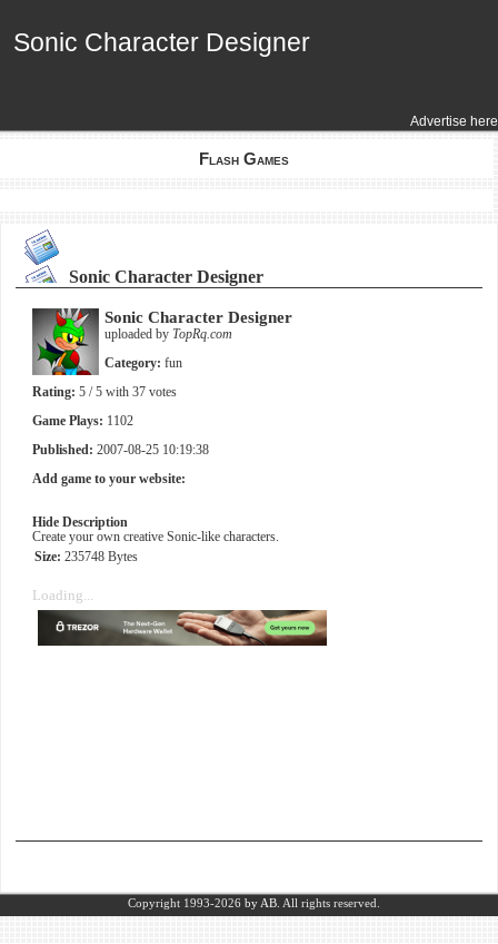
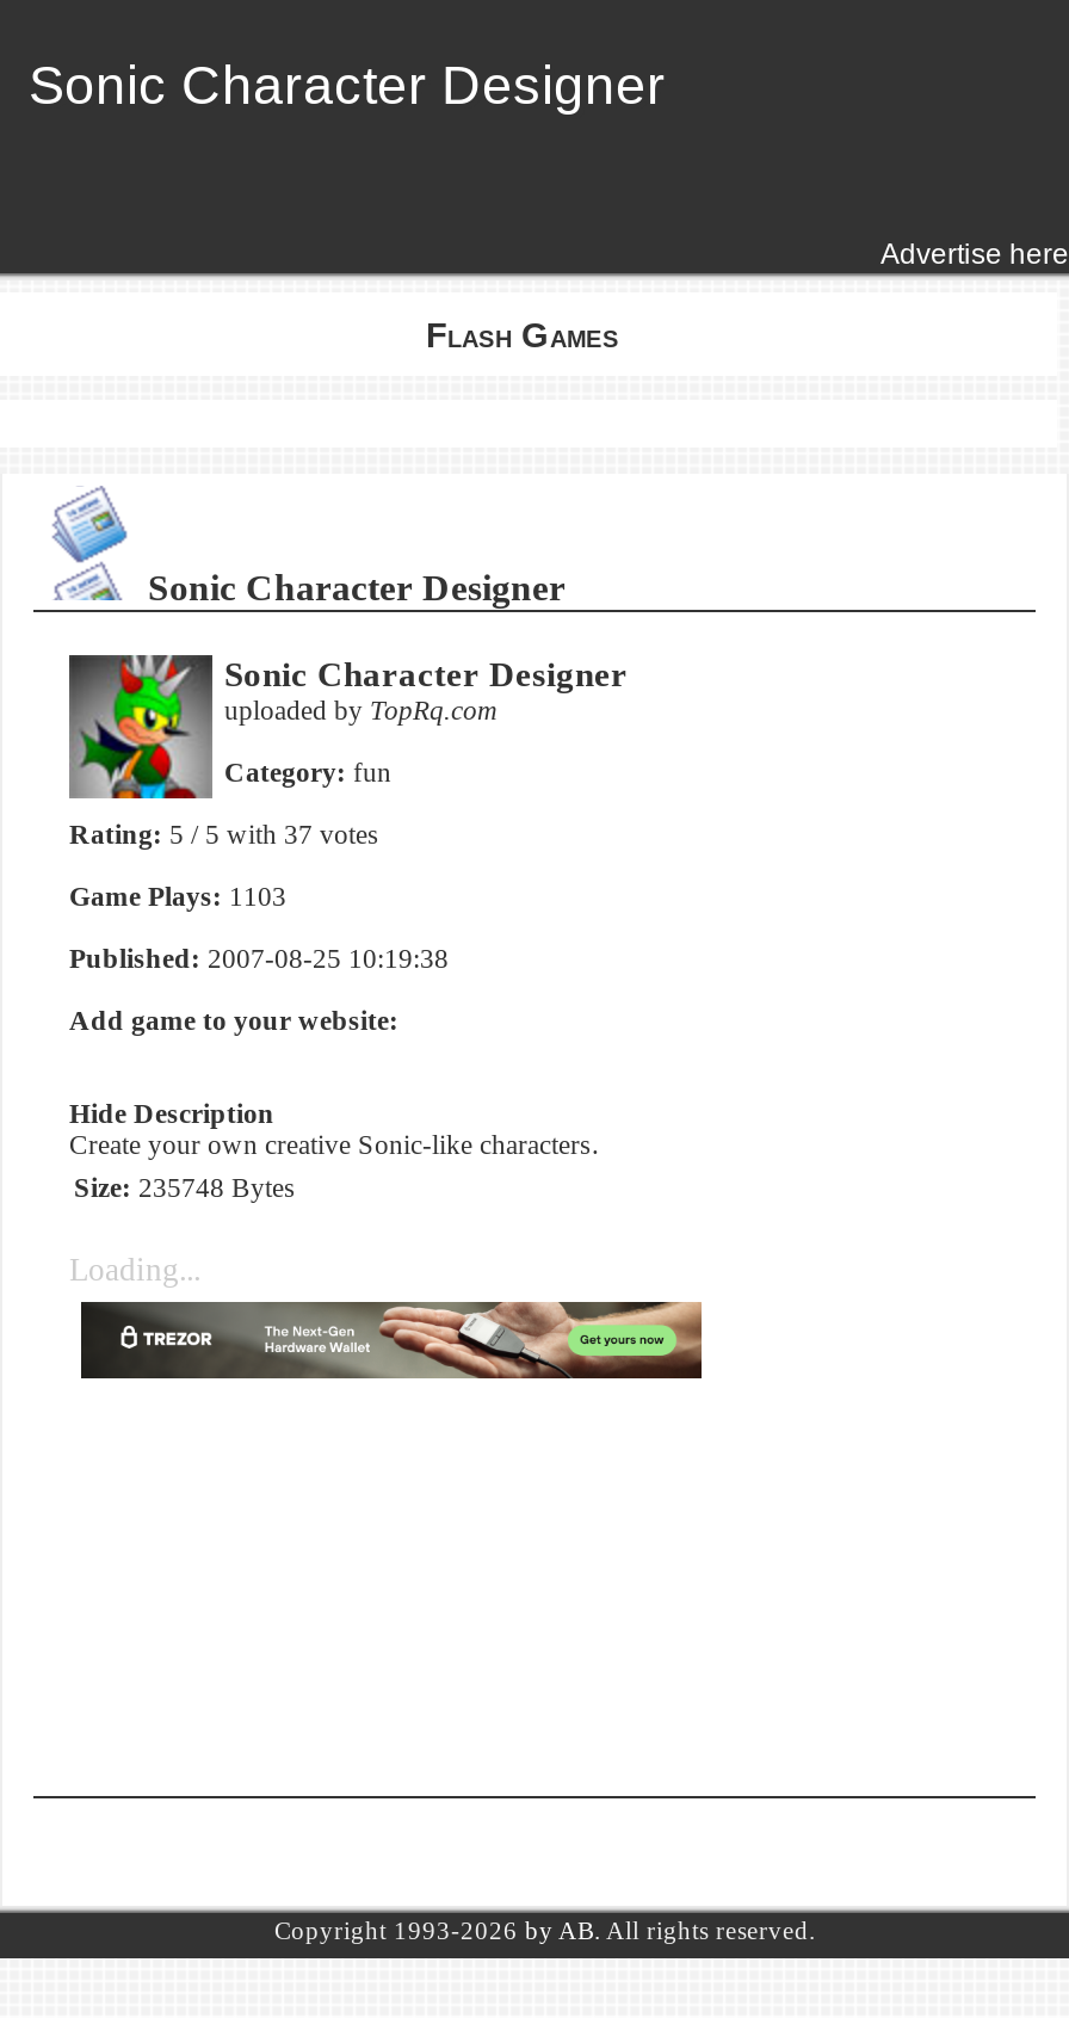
[32,414,133,429] Game Plays: 1102 -> [69,882,286,913] Game Plays: 1103

